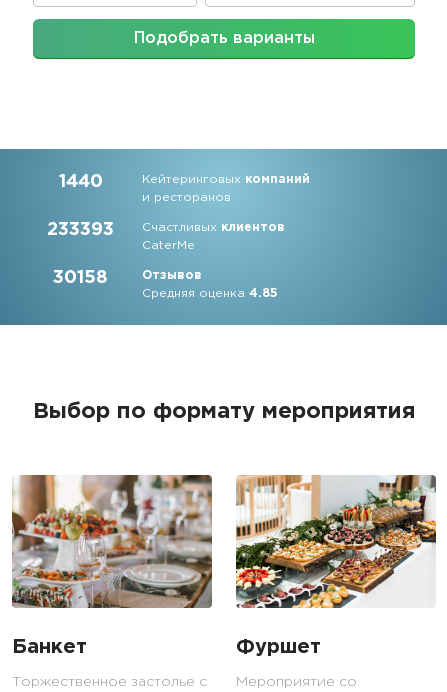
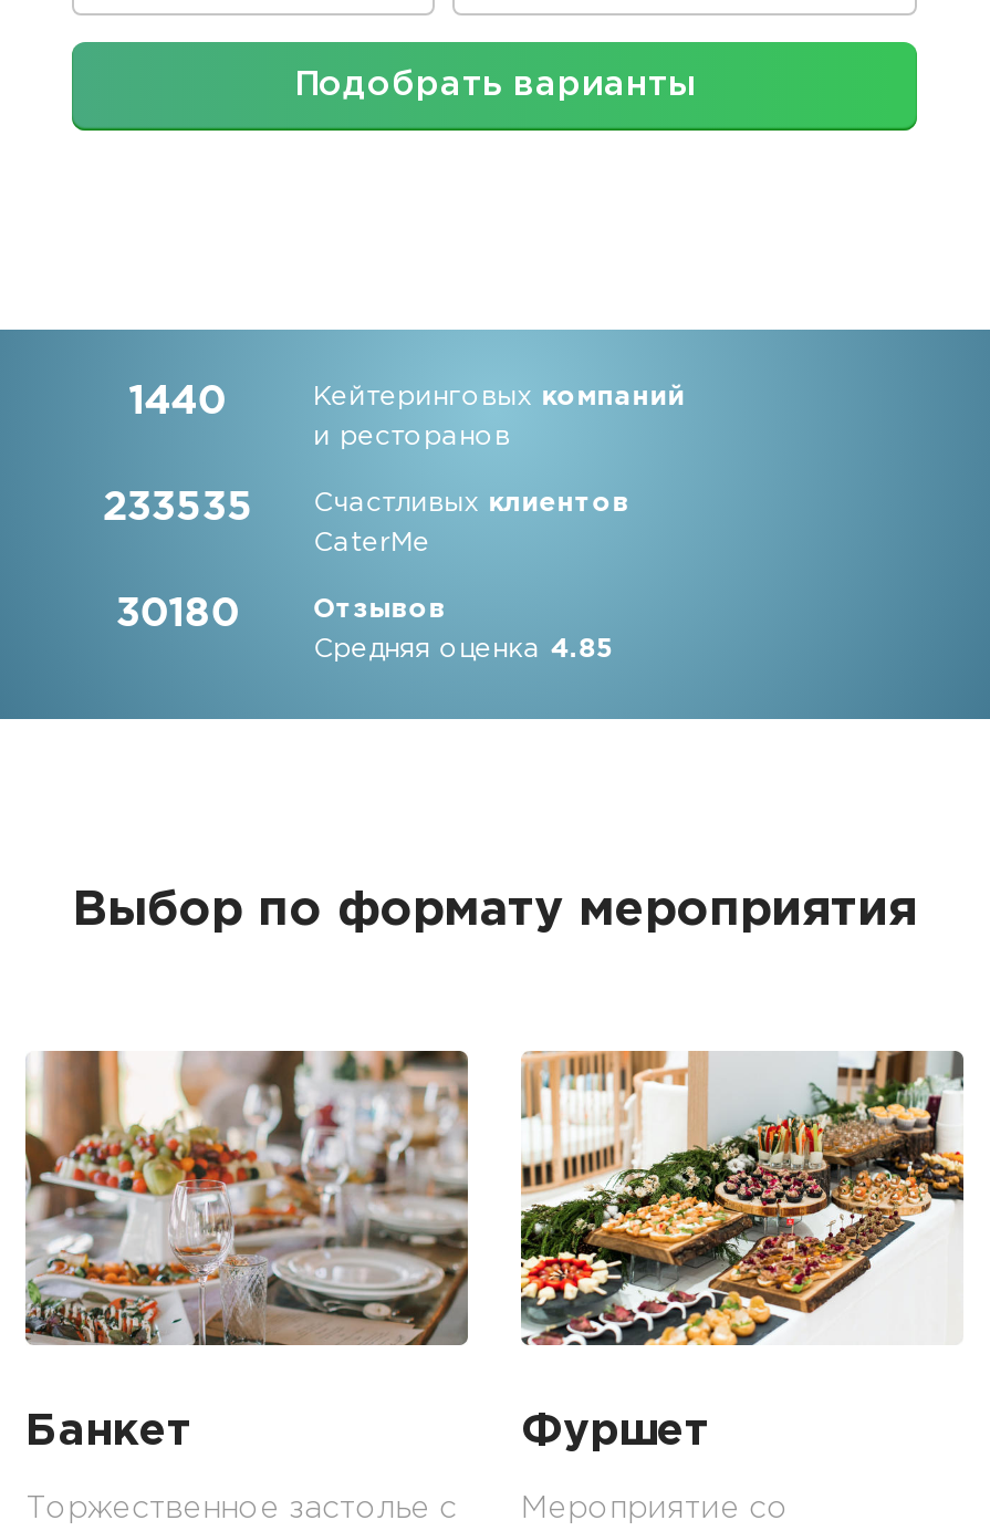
[47,222,114,238] 233393 -> [102,491,253,527] 233535
[53,270,108,286] 30158 -> [116,597,240,633] 30180

